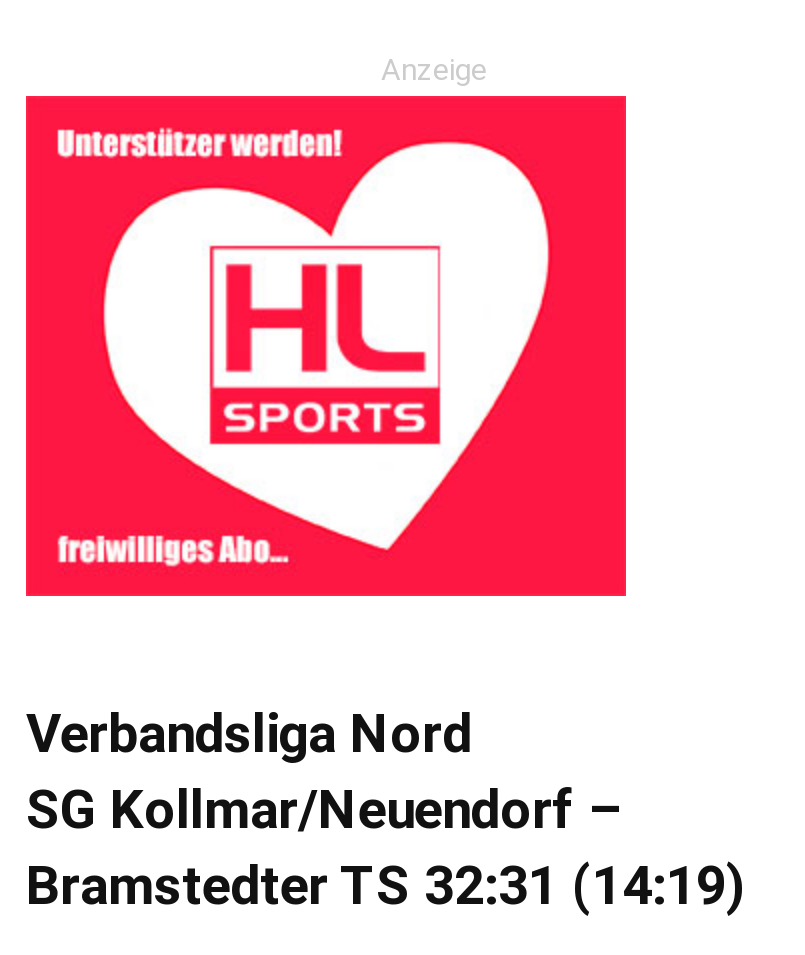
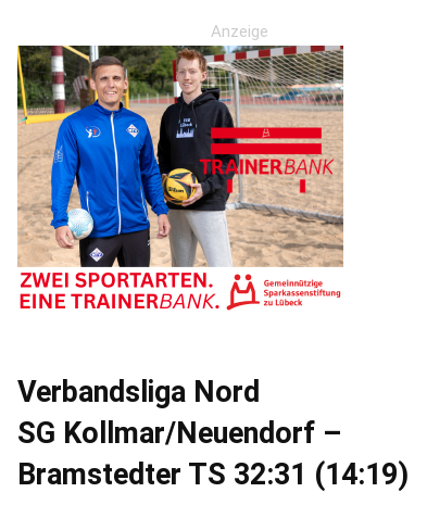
[24,94,628,598] [image] -> [16,45,344,317] [image]

